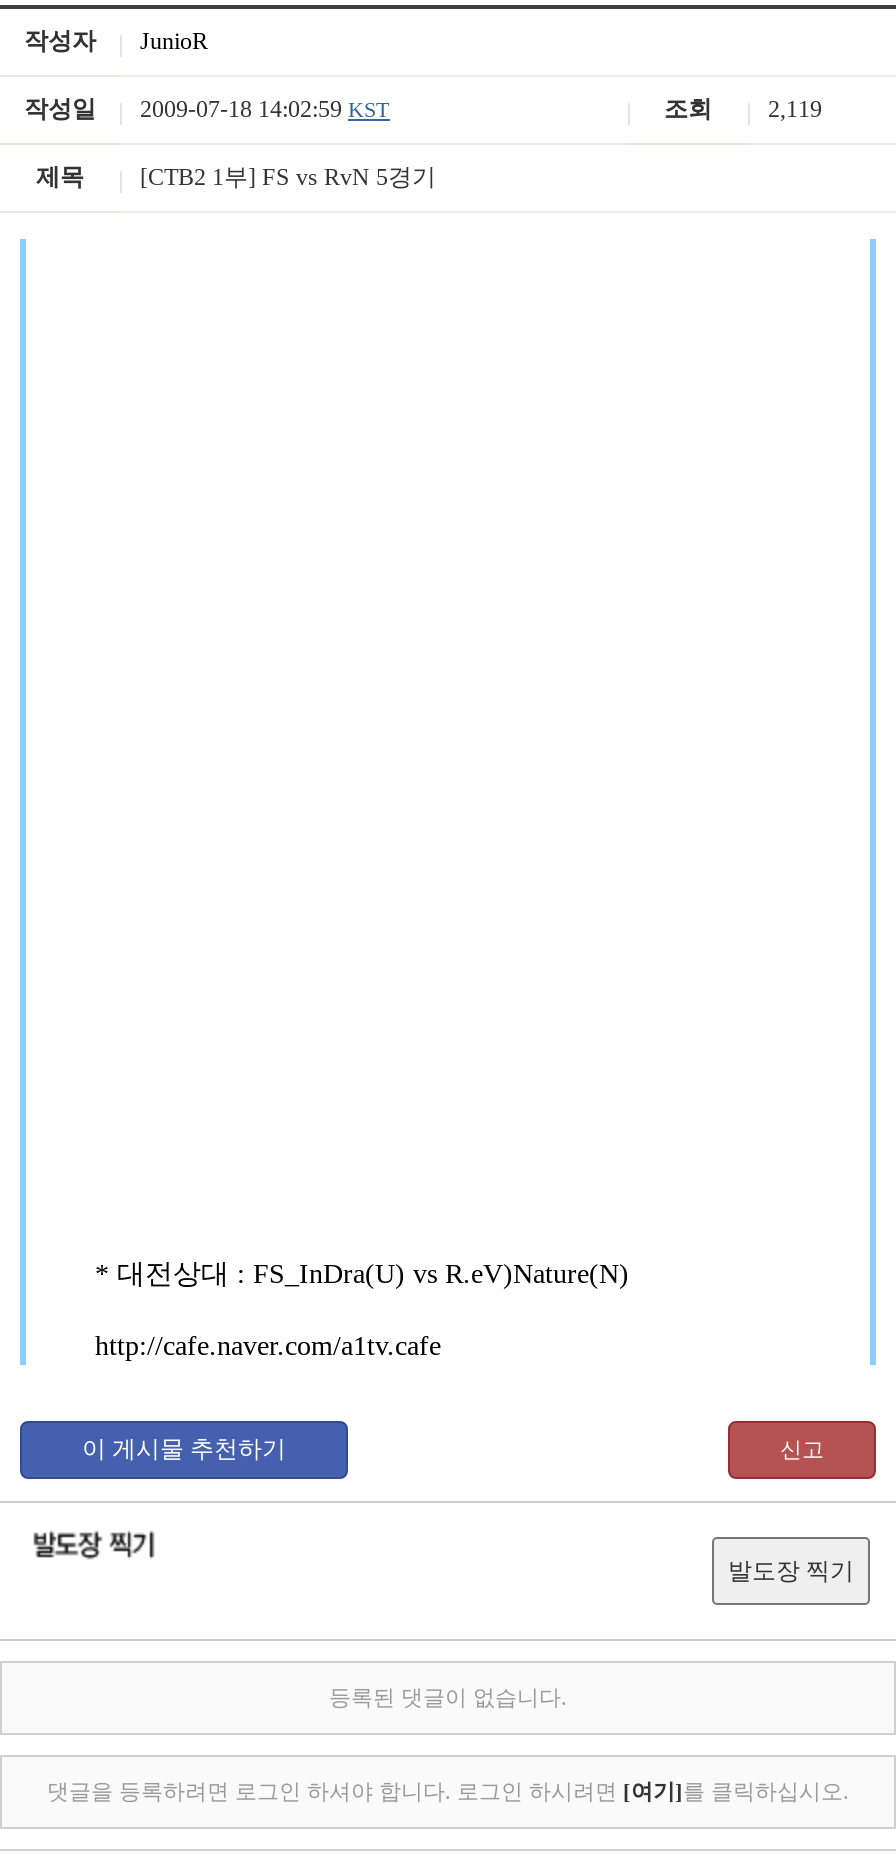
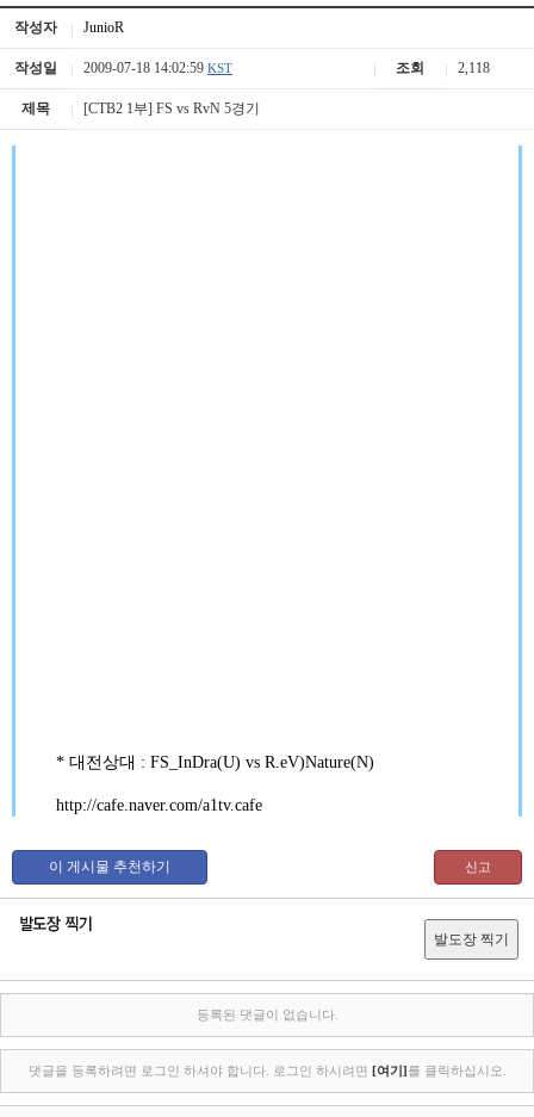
[664,95,822,123] 조회 2,119 -> [396,60,490,76] 조회 2,118

